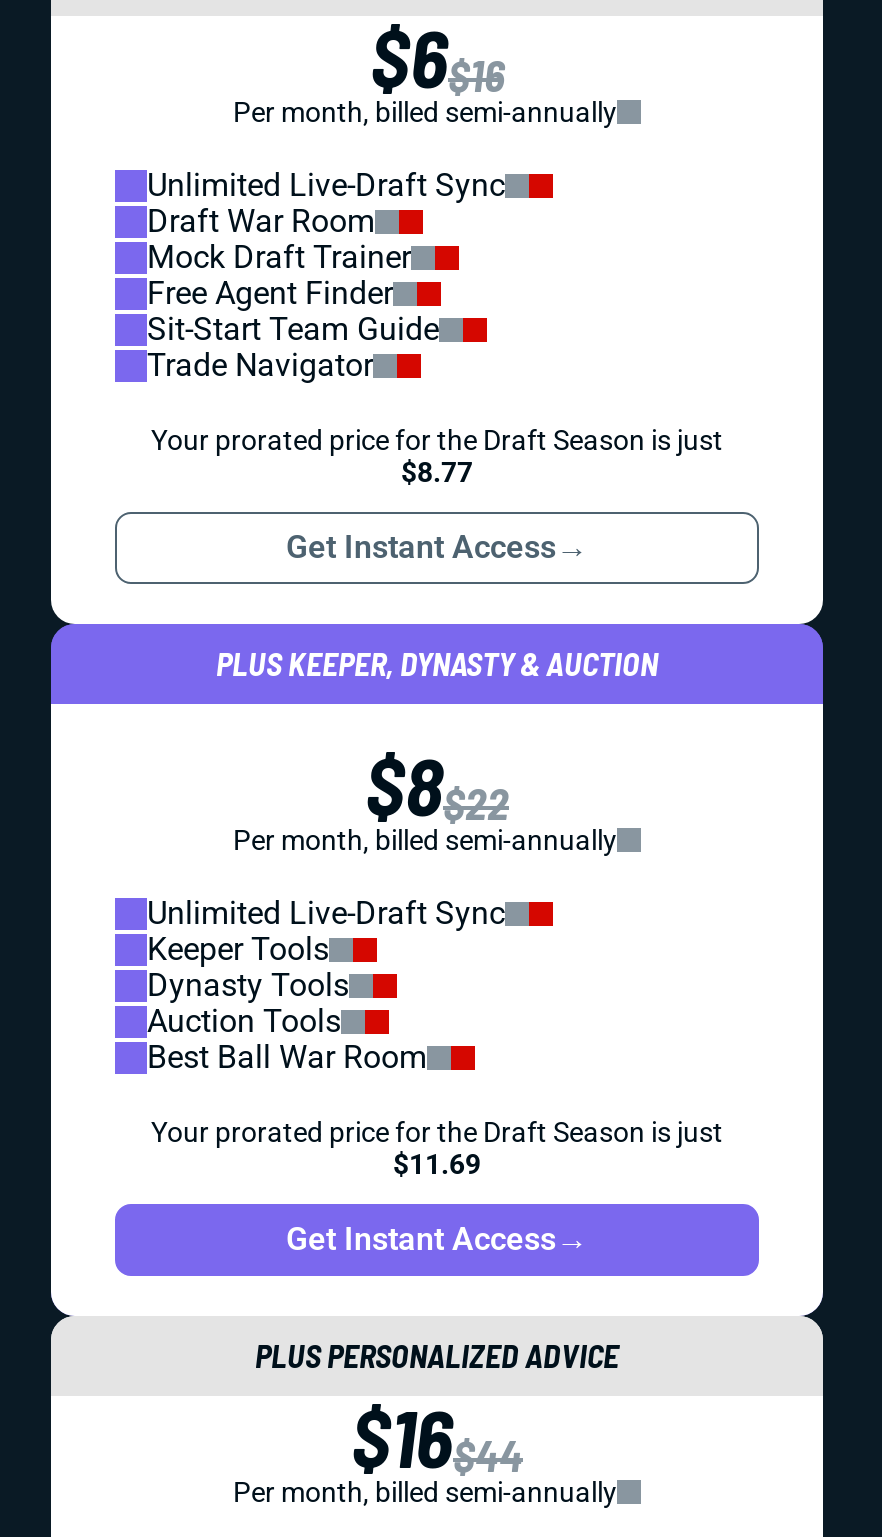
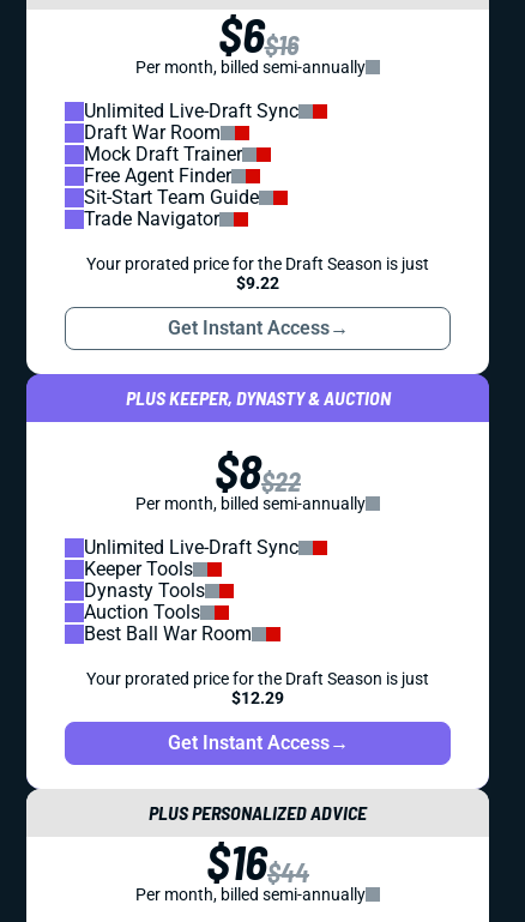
[401,456,473,488] $8.77 -> [236,273,279,293] $9.22
[393,1148,481,1180] $11.69 -> [231,688,284,707] $12.29

